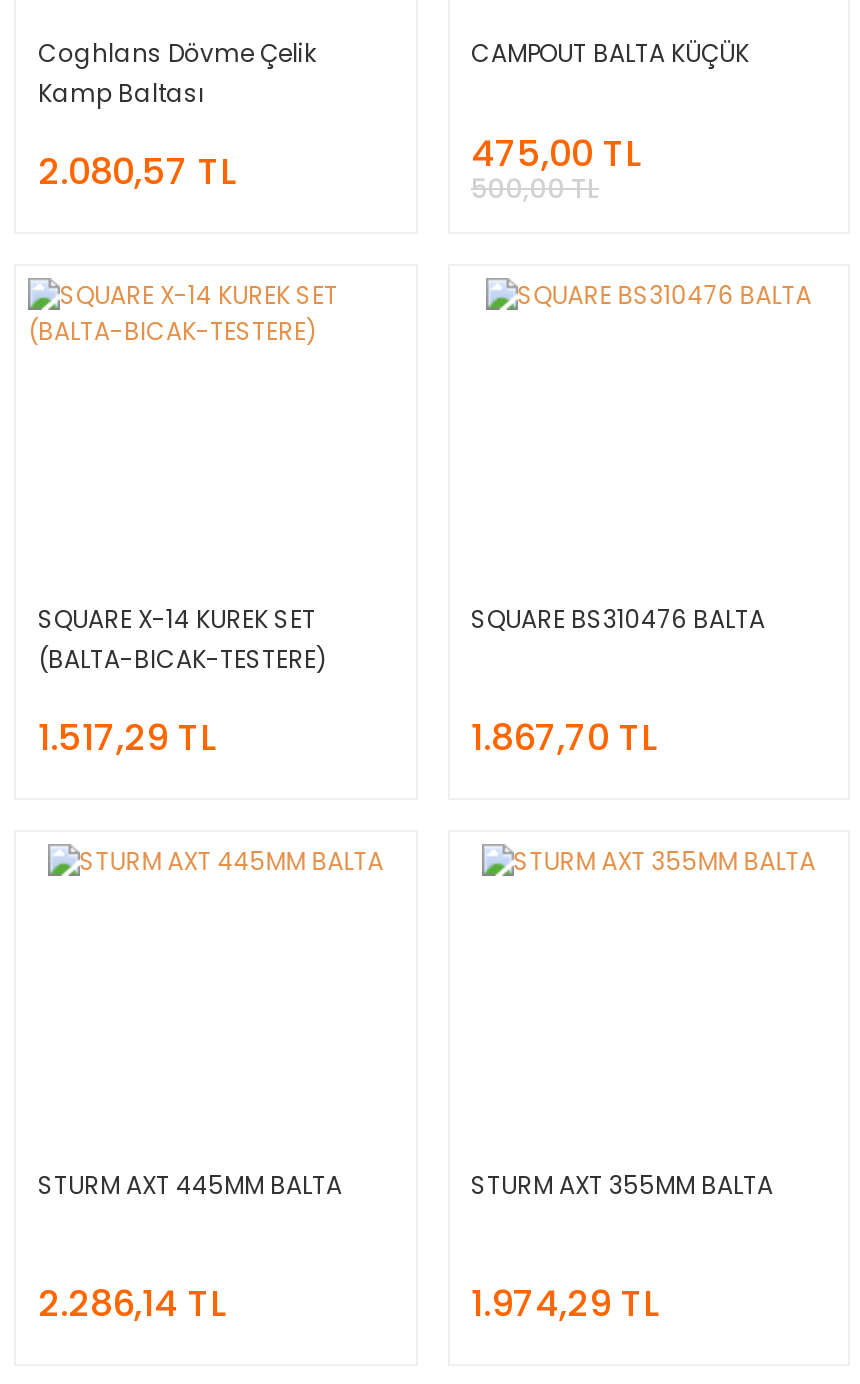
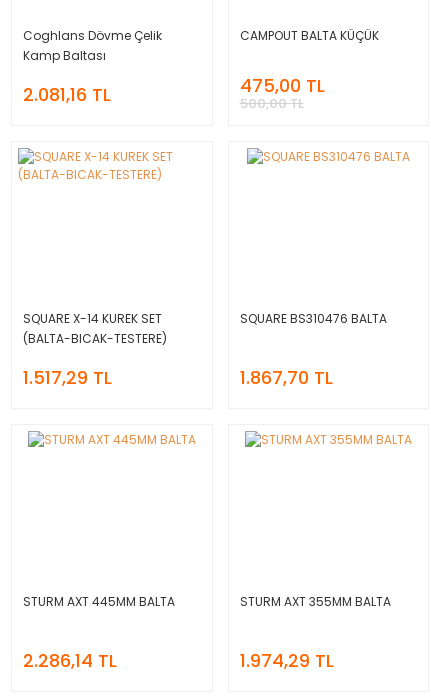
[38,146,236,196] 2.080,57 TL -> [23,82,111,107] 2.081,16 TL

